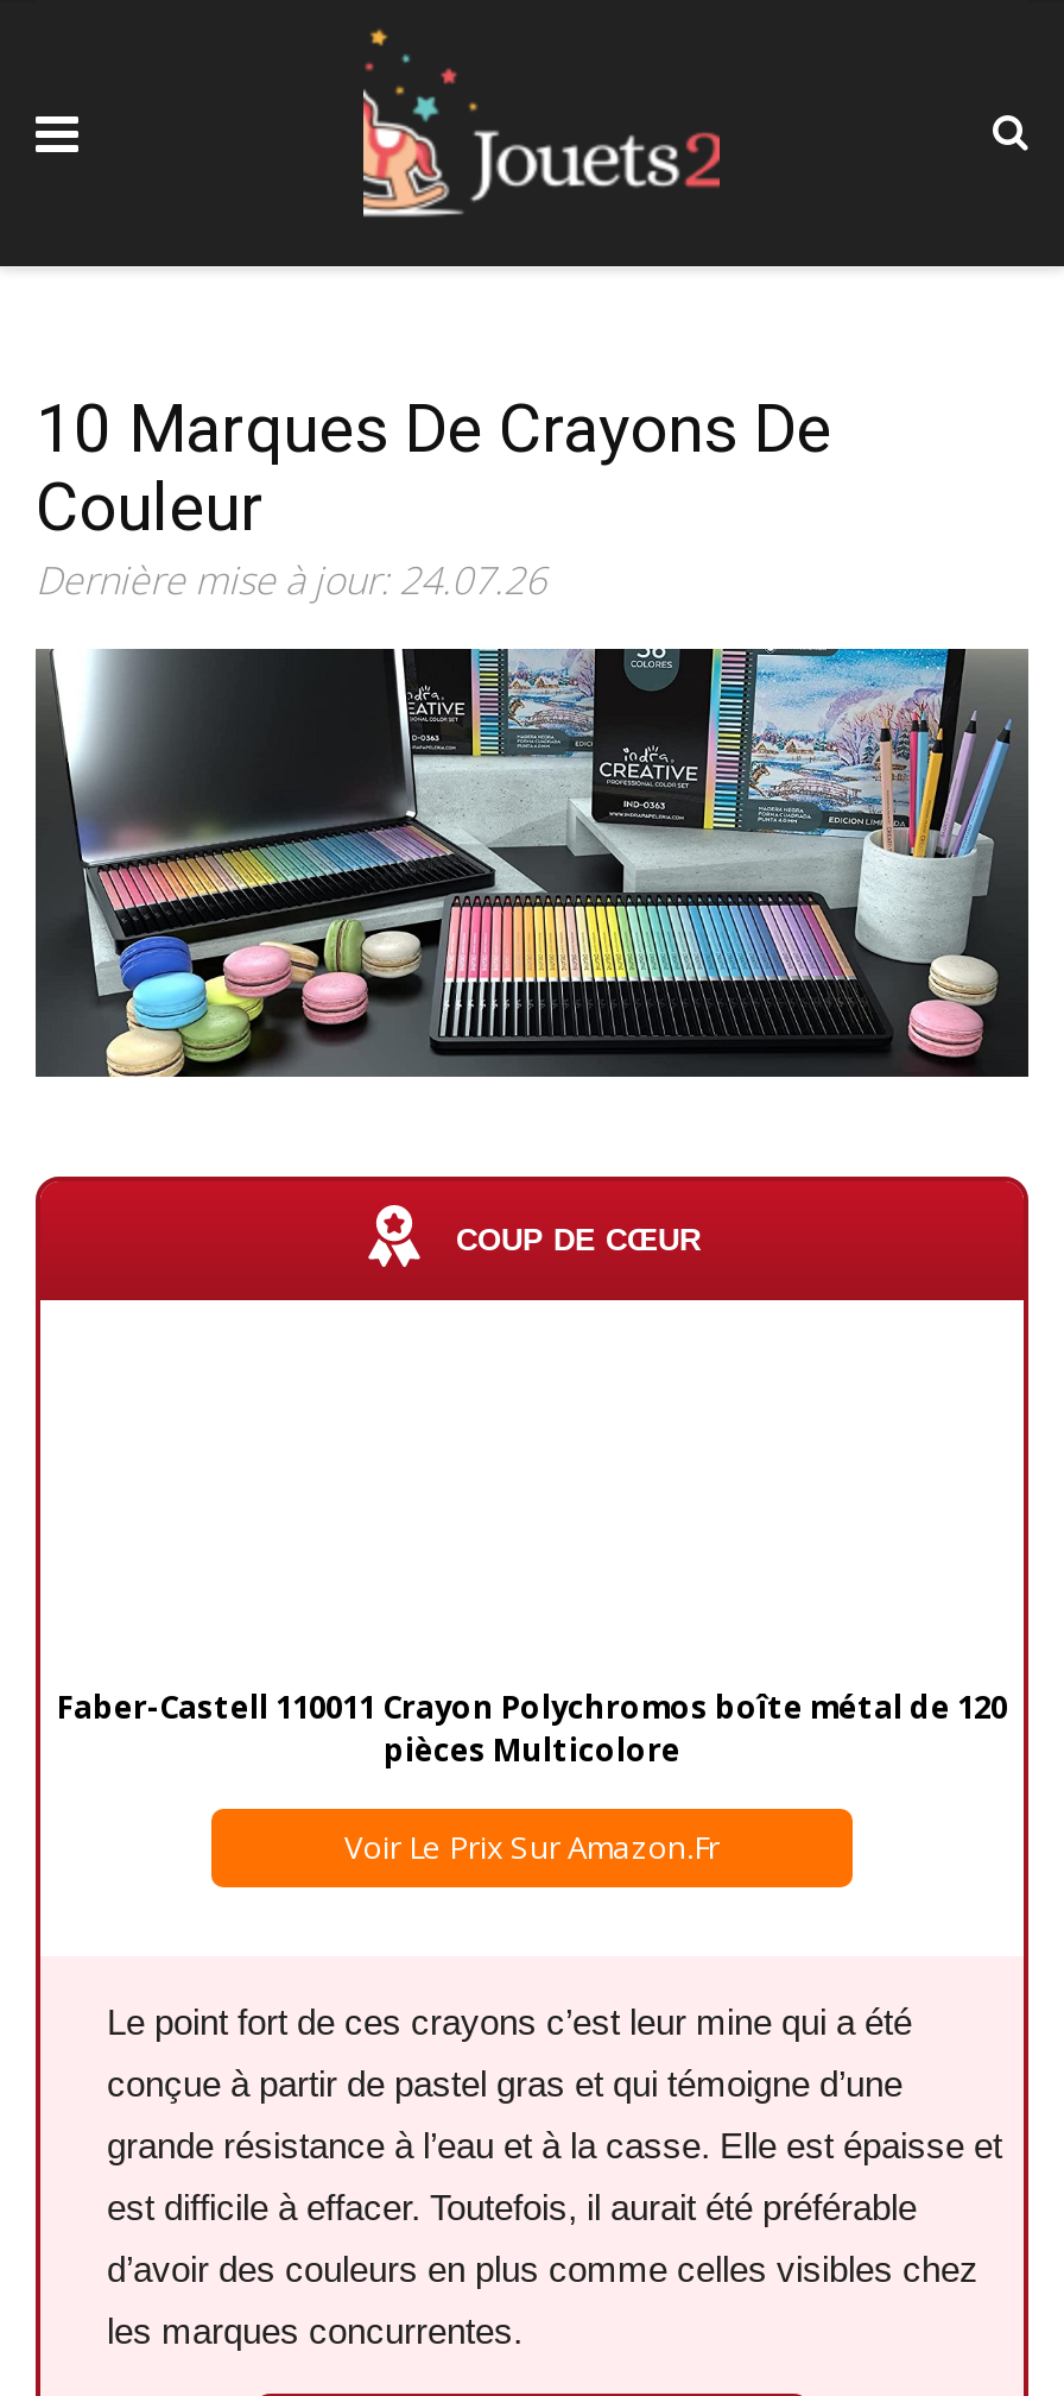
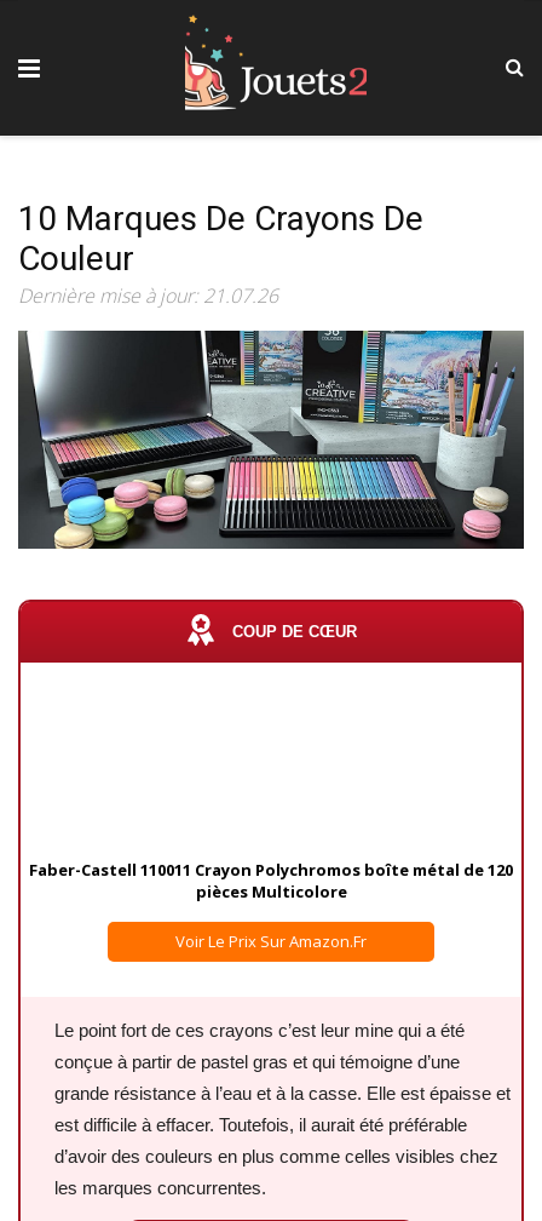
[36,554,546,606] Dernière mise à jour: 24.07.26 -> [18,282,278,309] Dernière mise à jour: 21.07.26

